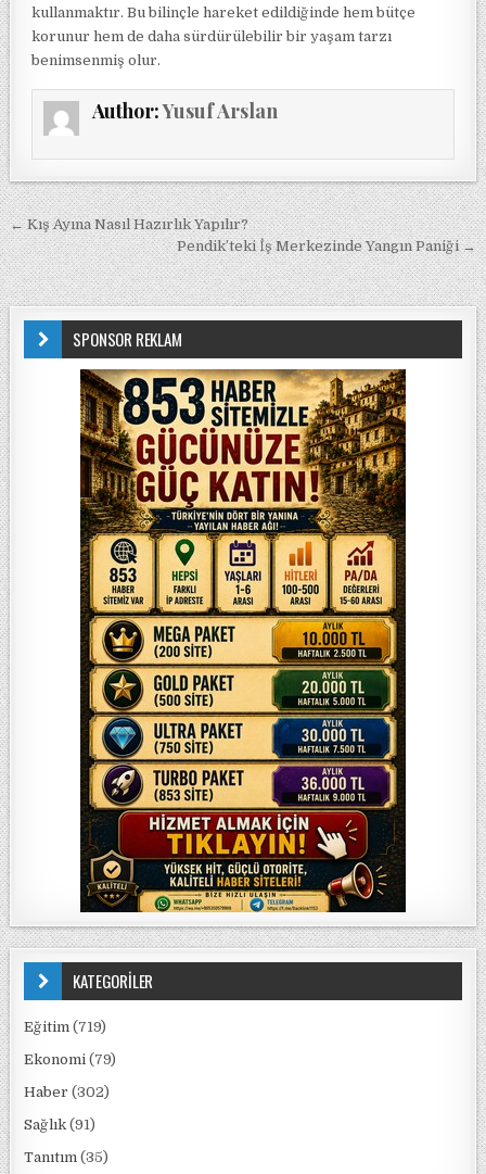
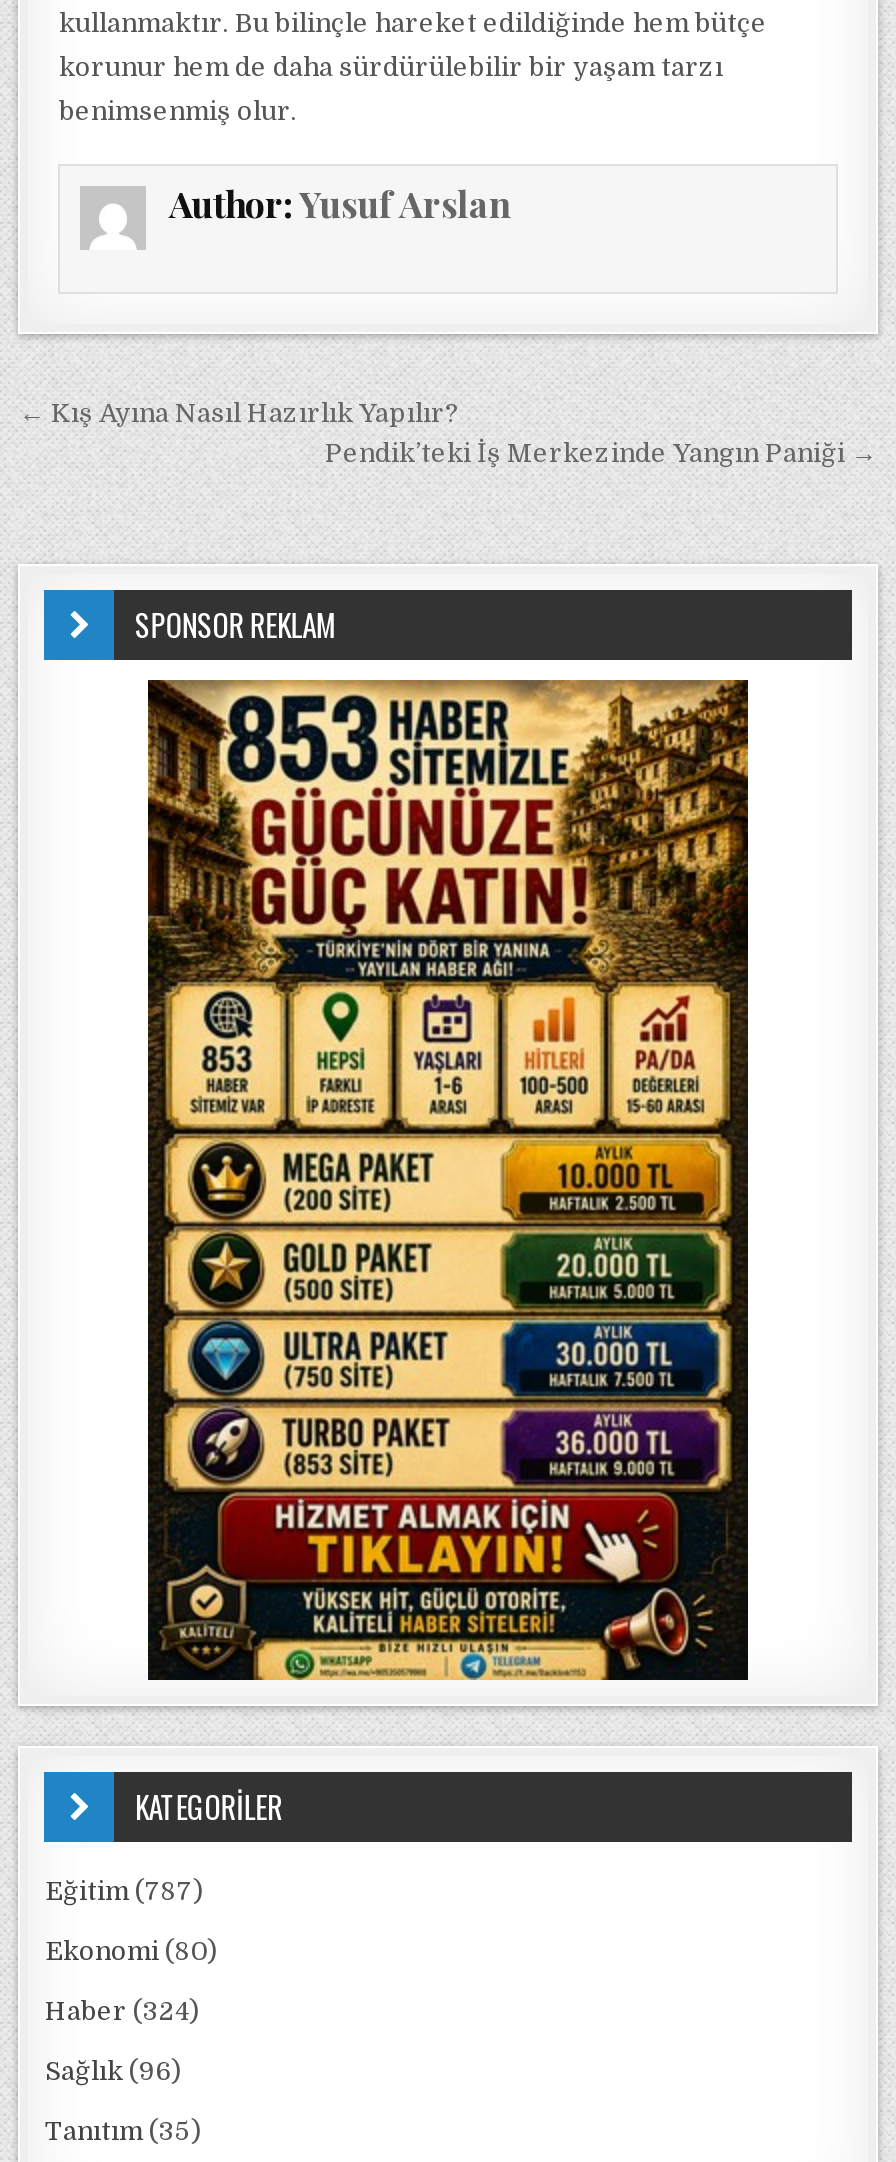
[24,1019,107,1035] Eğitim (719) -> [45,1876,203,1906] Eğitim (787)
[24,1051,117,1068] Ekonomi (79) -> [45,1936,217,1966] Ekonomi (80)
[24,1084,110,1100] Haber (302) -> [45,1996,199,2026] Haber (324)
[24,1116,96,1133] Sağlık (91) -> [45,2056,181,2086] Sağlık (96)

